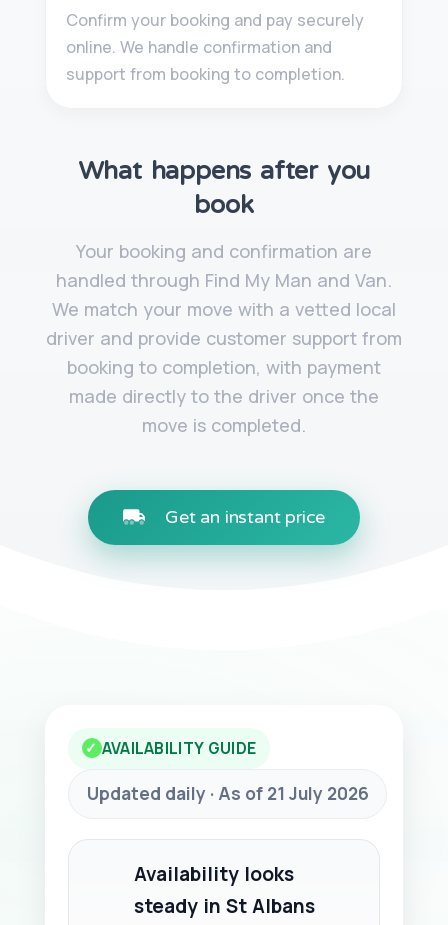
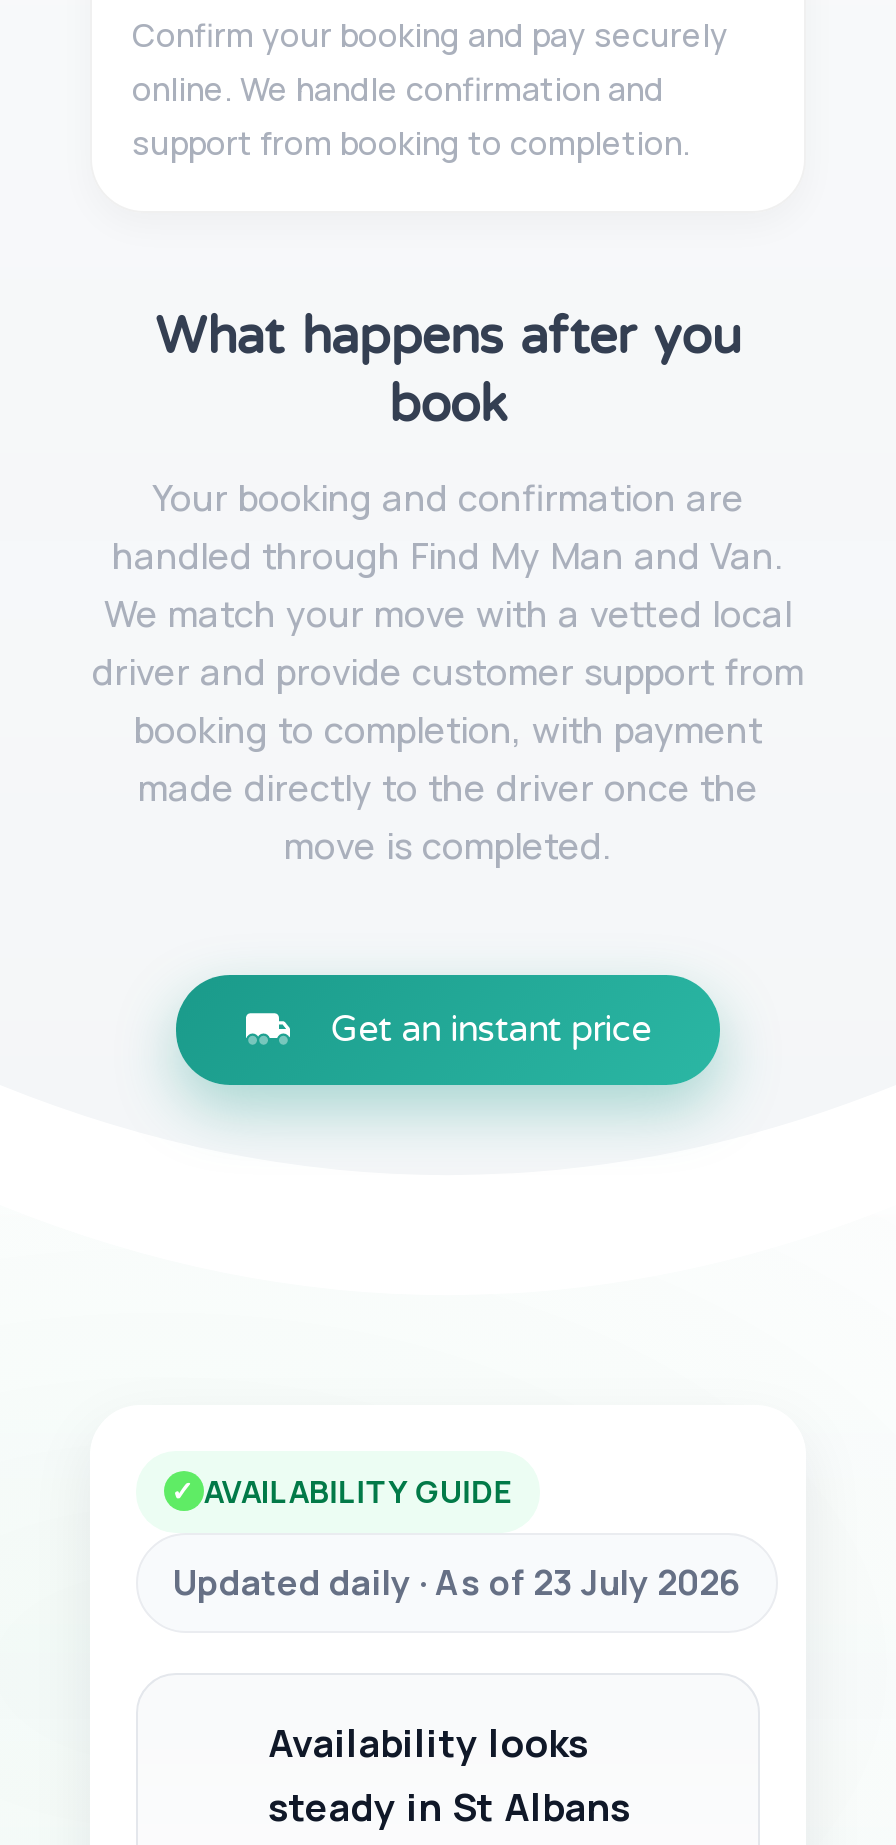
[86,782,368,805] Updated daily · As of 21 July 2026 -> [173,1559,741,1605] Updated daily · As of 23 July 2026

